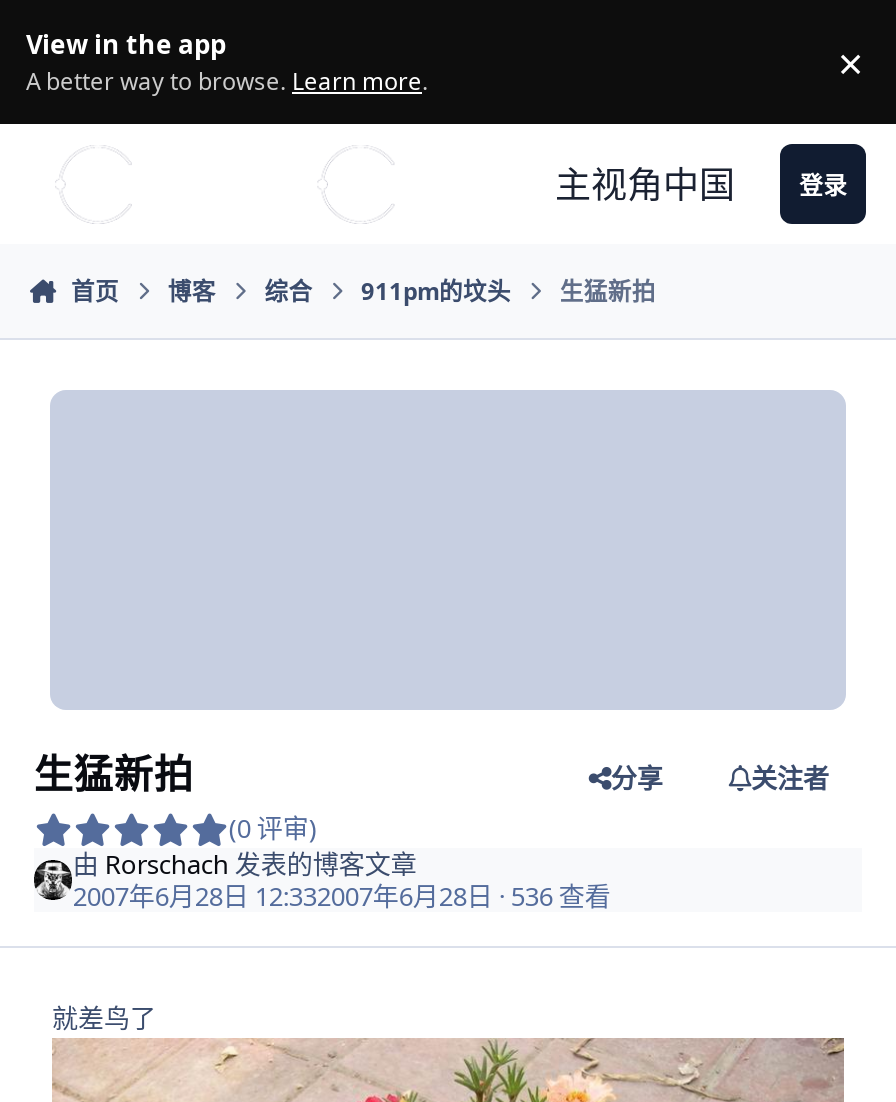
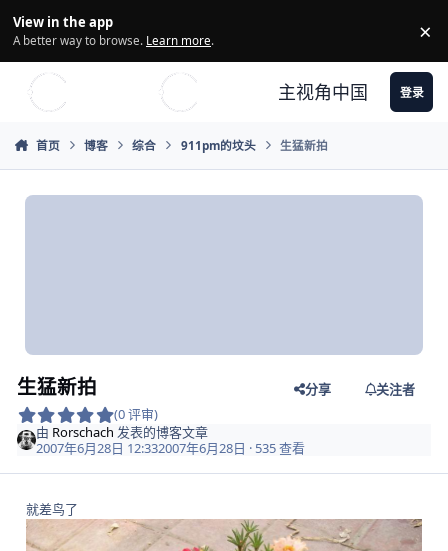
[73,878,611,914] 2007年6月28日 12:332007年6月28日· 536 查看 -> [36,439,305,457] 2007年6月28日 12:332007年6月28日· 535 查看

